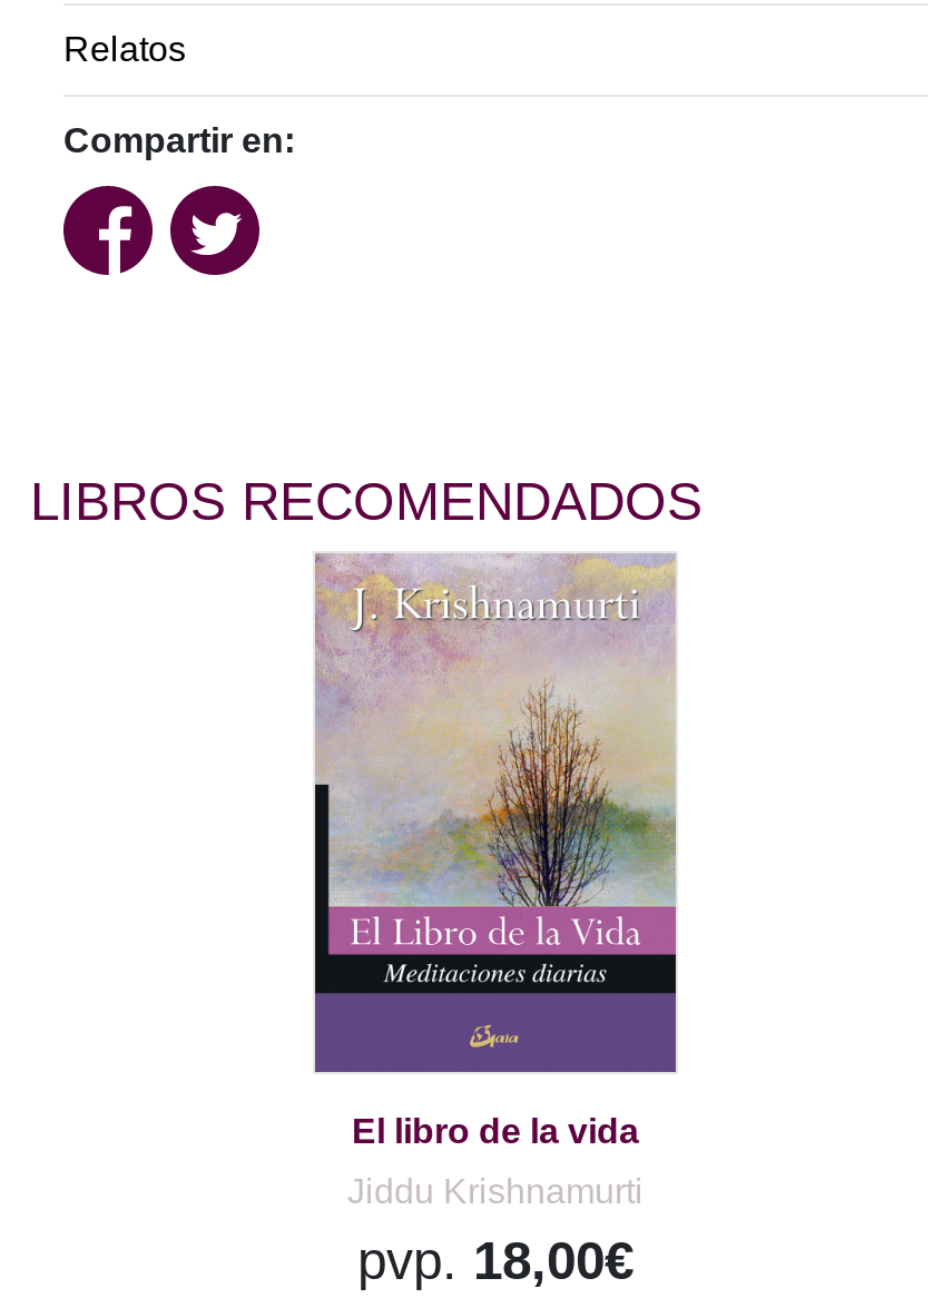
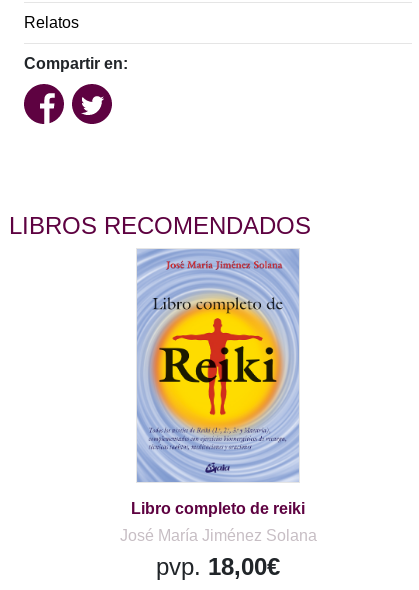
[313,553,678,1149] [image] | El libro de la vida -> [131,249,305,517] [image] | Libro completo de reiki
[347,1171,644,1209] Jiddu Krishnamurti -> [119,527,316,544] José María Jiménez Solana

